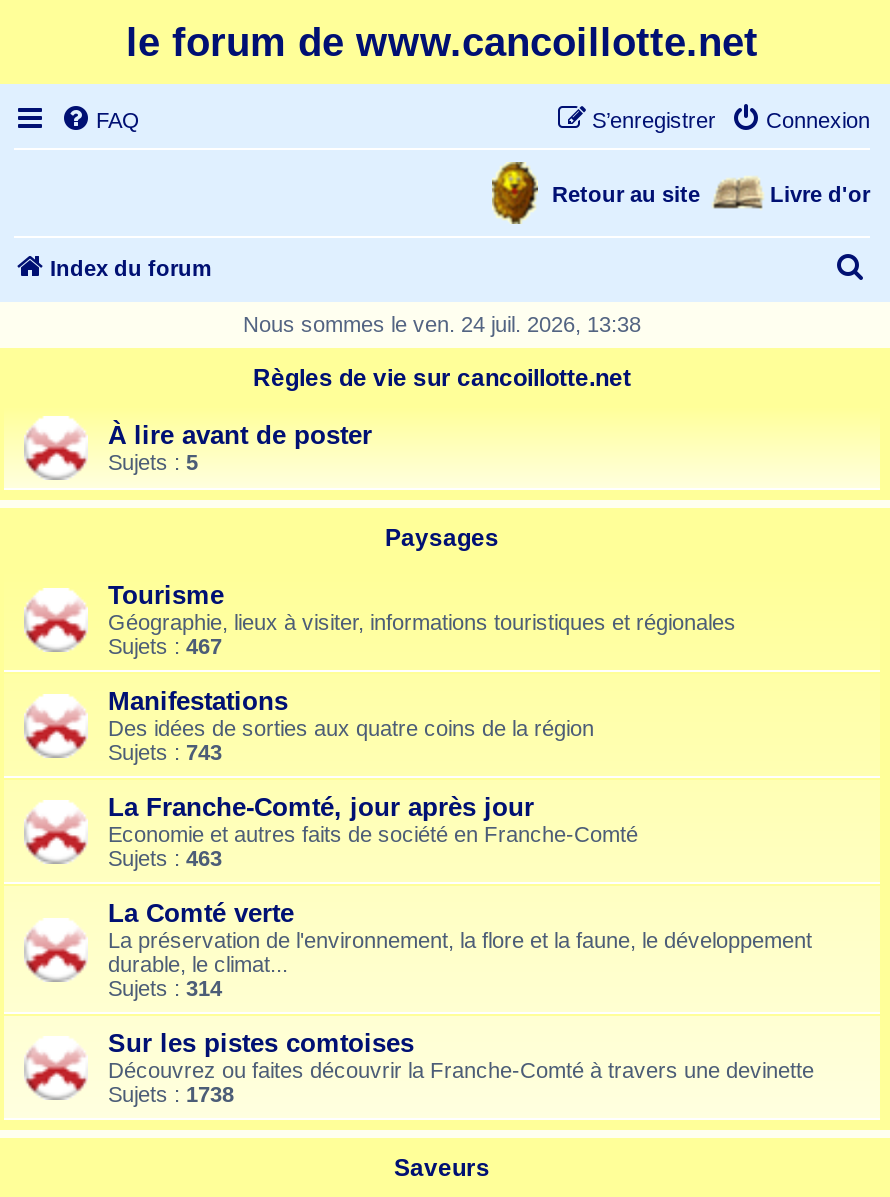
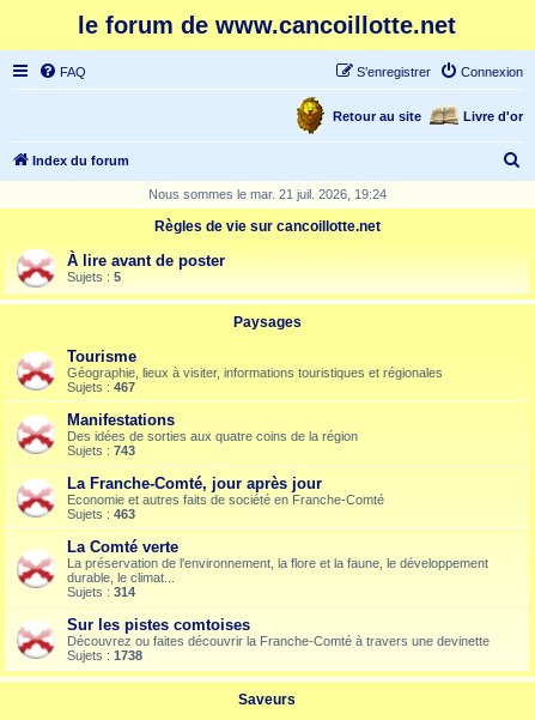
[243,312,641,336] Nous sommes le ven. 24 juil. 2026, 13:38 -> [148,187,386,201] Nous sommes le mar. 21 juil. 2026, 19:24

